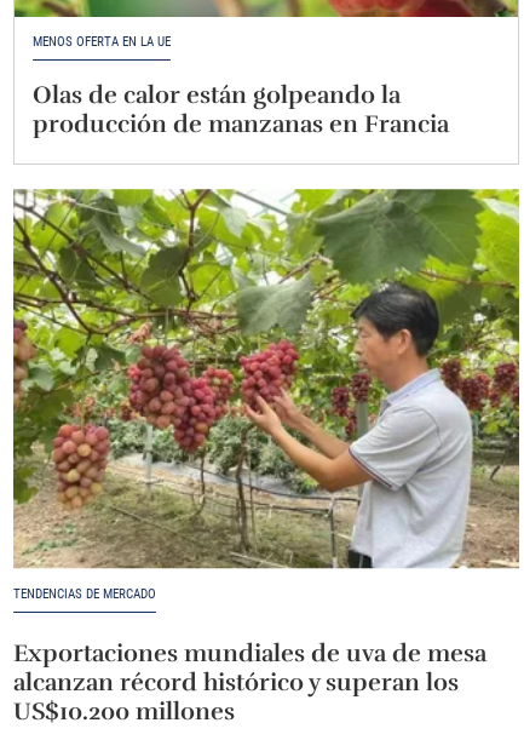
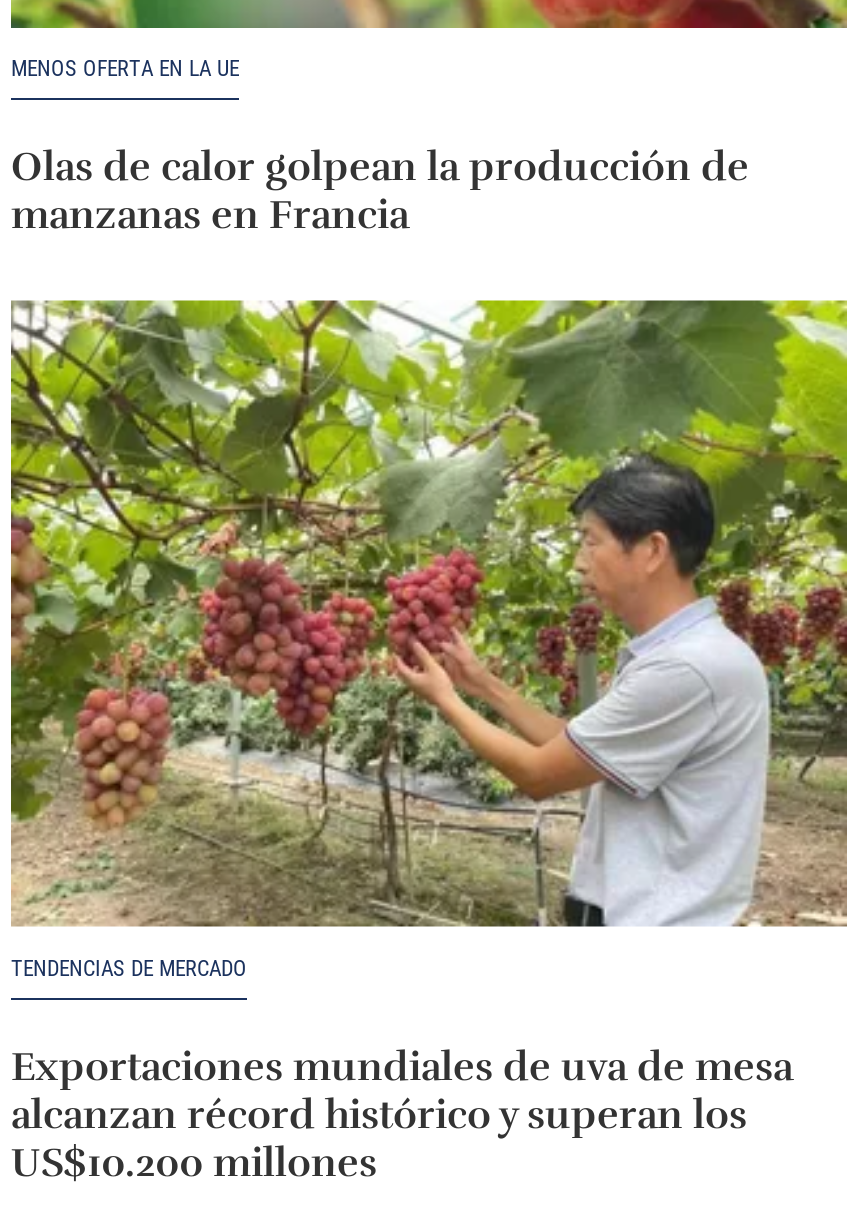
[33,80,449,139] Olas de calor están golpeando la | producción de manzanas en Francia -> [11,142,749,240] Olas de calor golpean la producción de | manzanas en Francia

